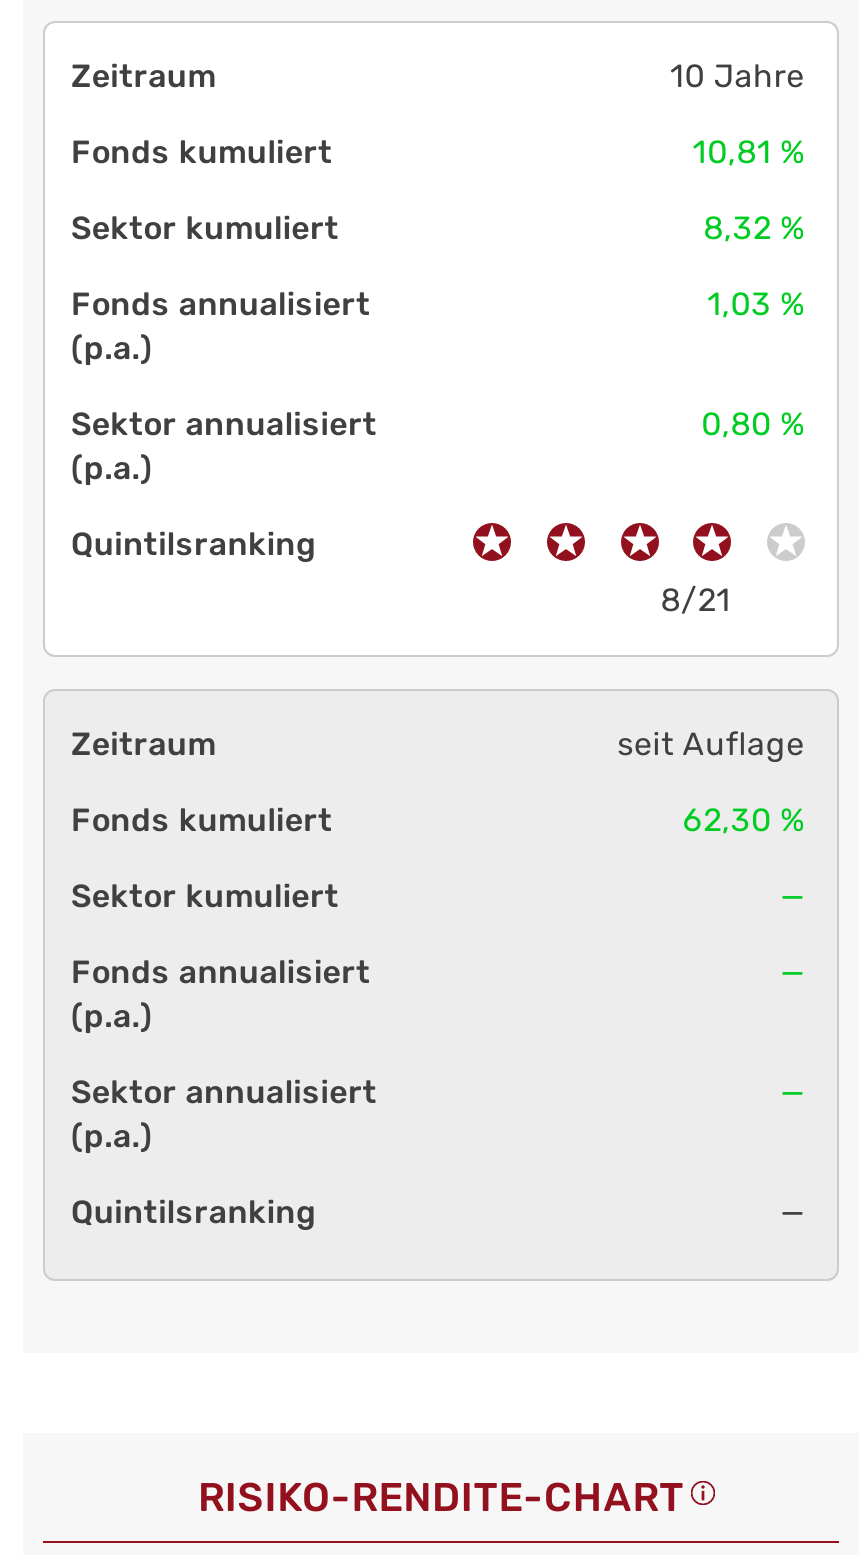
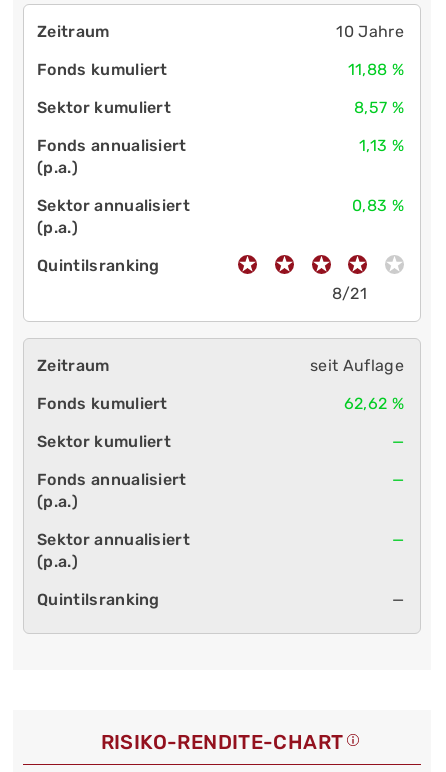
[693,132,805,170] 10,81 % -> [348,60,404,79] 11,88 %
[703,208,805,246] 8,32 % -> [354,98,404,117] 8,57 %
[707,284,805,322] 1,03 % -> [359,136,404,155] 1,13 %
[701,404,805,442] 0,80 % -> [352,196,404,215] 0,83 %
[683,800,805,838] 62,30 % -> [344,394,404,413] 62,62 %

